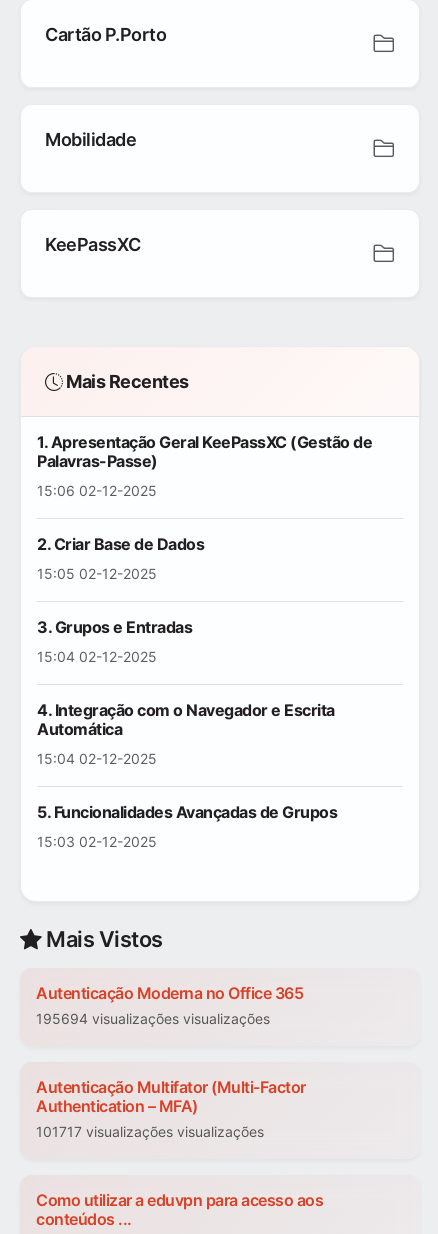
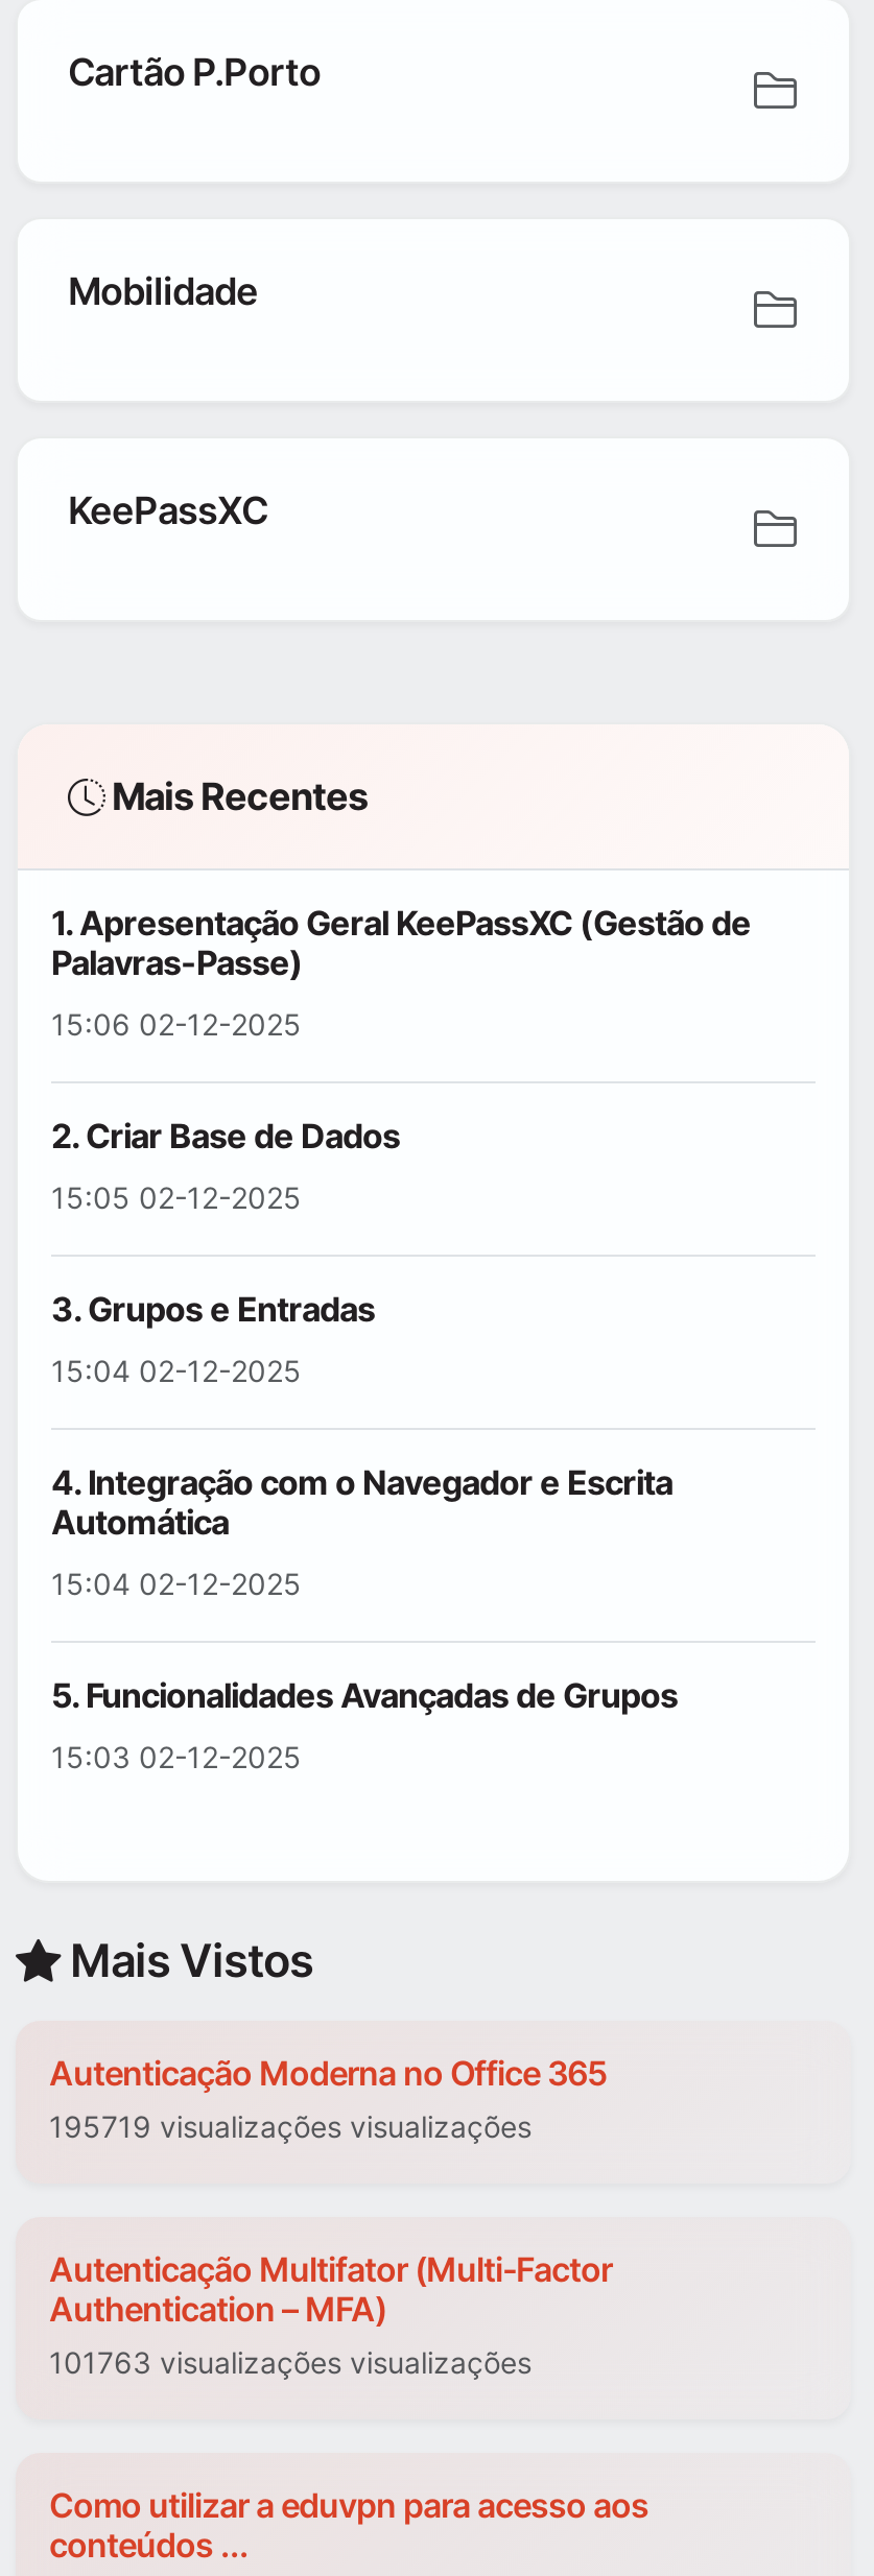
[36,1010,270,1027] 195694 visualizações visualizações -> [49,2109,532,2145] 195719 visualizações visualizações
[36,1123,264,1140] 101717 visualizações visualizações -> [49,2345,532,2381] 101763 visualizações visualizações

